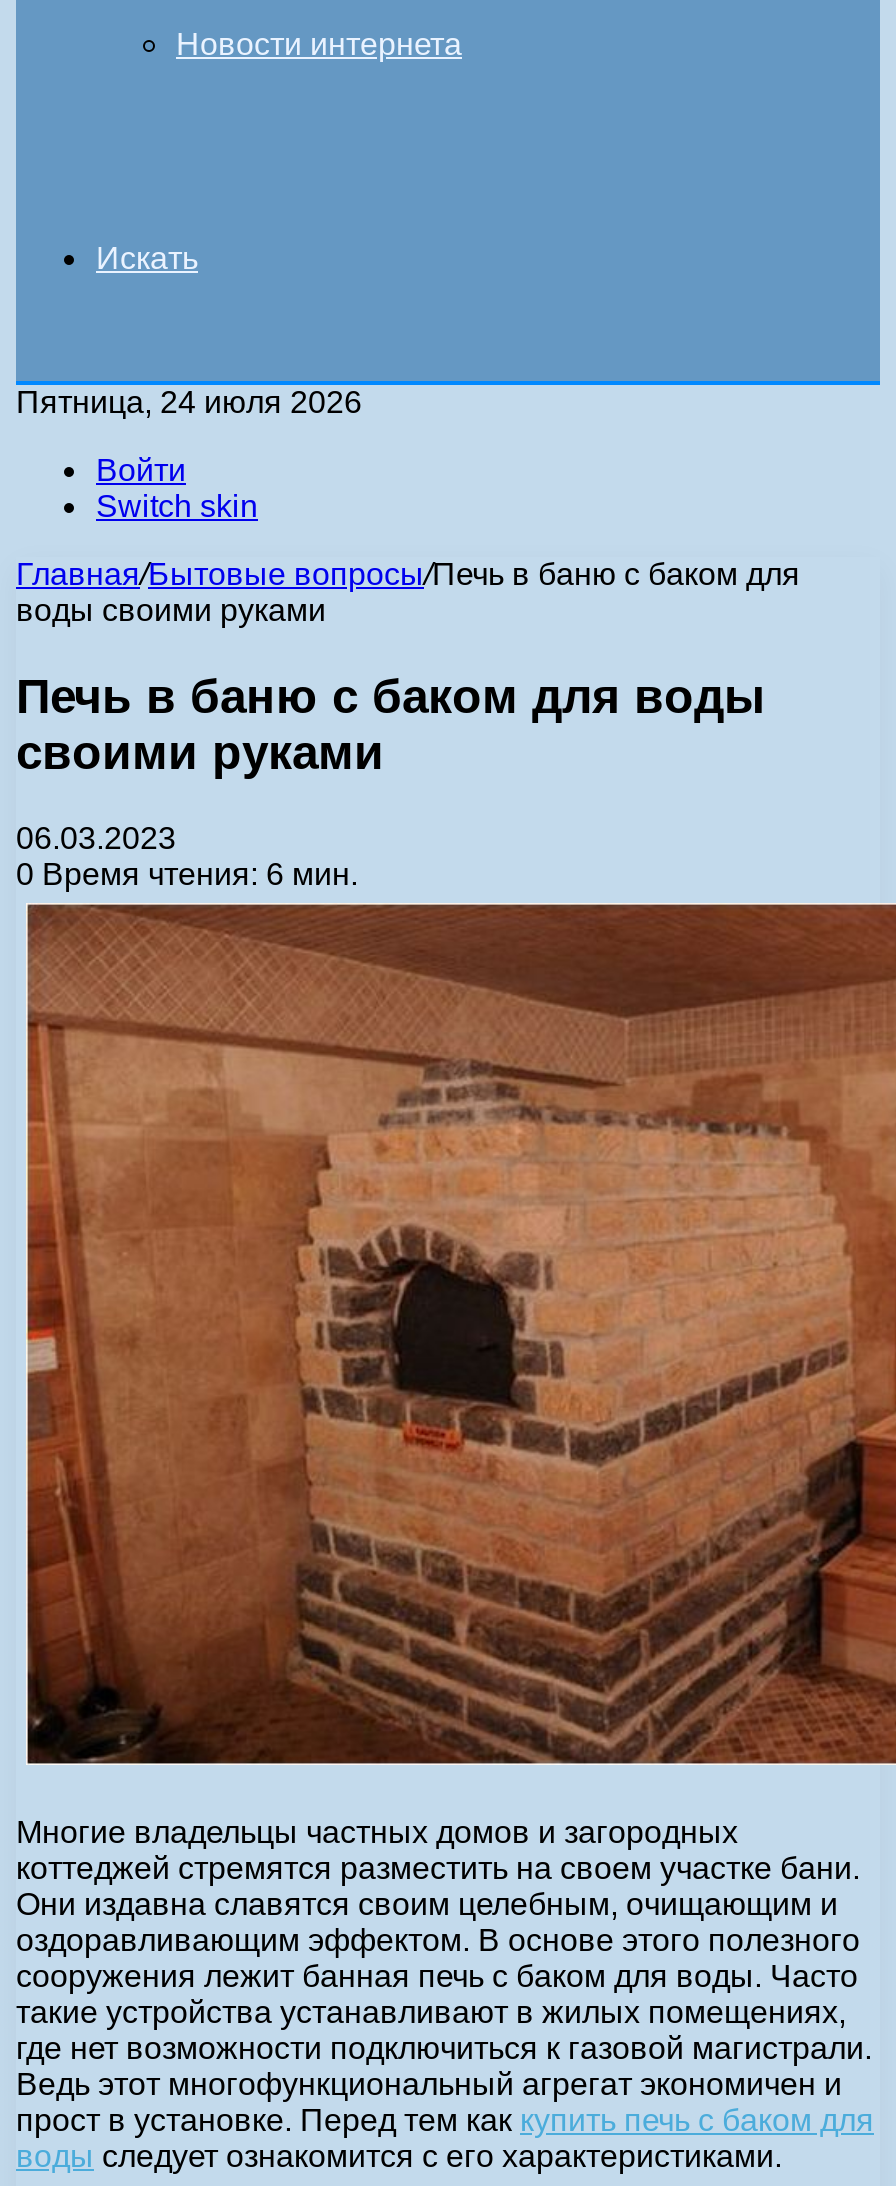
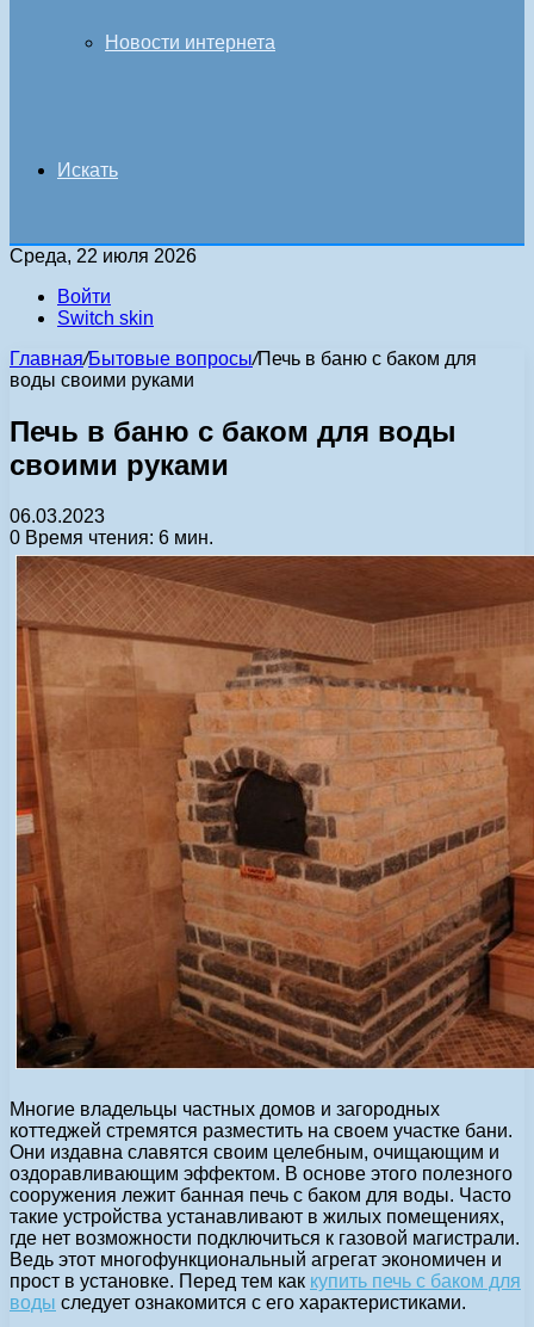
[16,385,362,419] Пятница, 24 июля 2026 -> [10,246,197,266] Среда, 22 июля 2026

